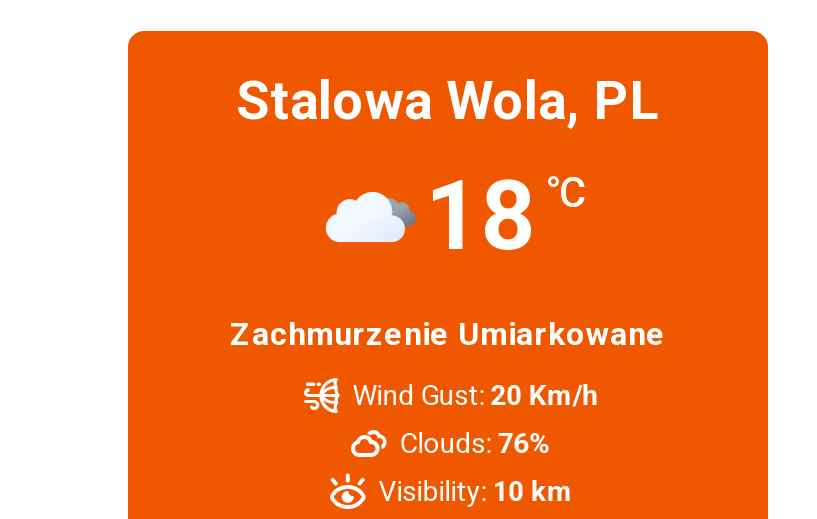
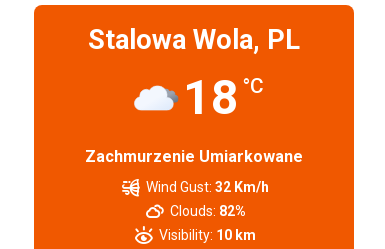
[352,379,598,411] Wind Gust: 20 Km/h -> [146,179,269,195] Wind Gust: 32 Km/h
[399,427,551,459] Clouds: 76% -> [170,203,246,219] Clouds: 82%

